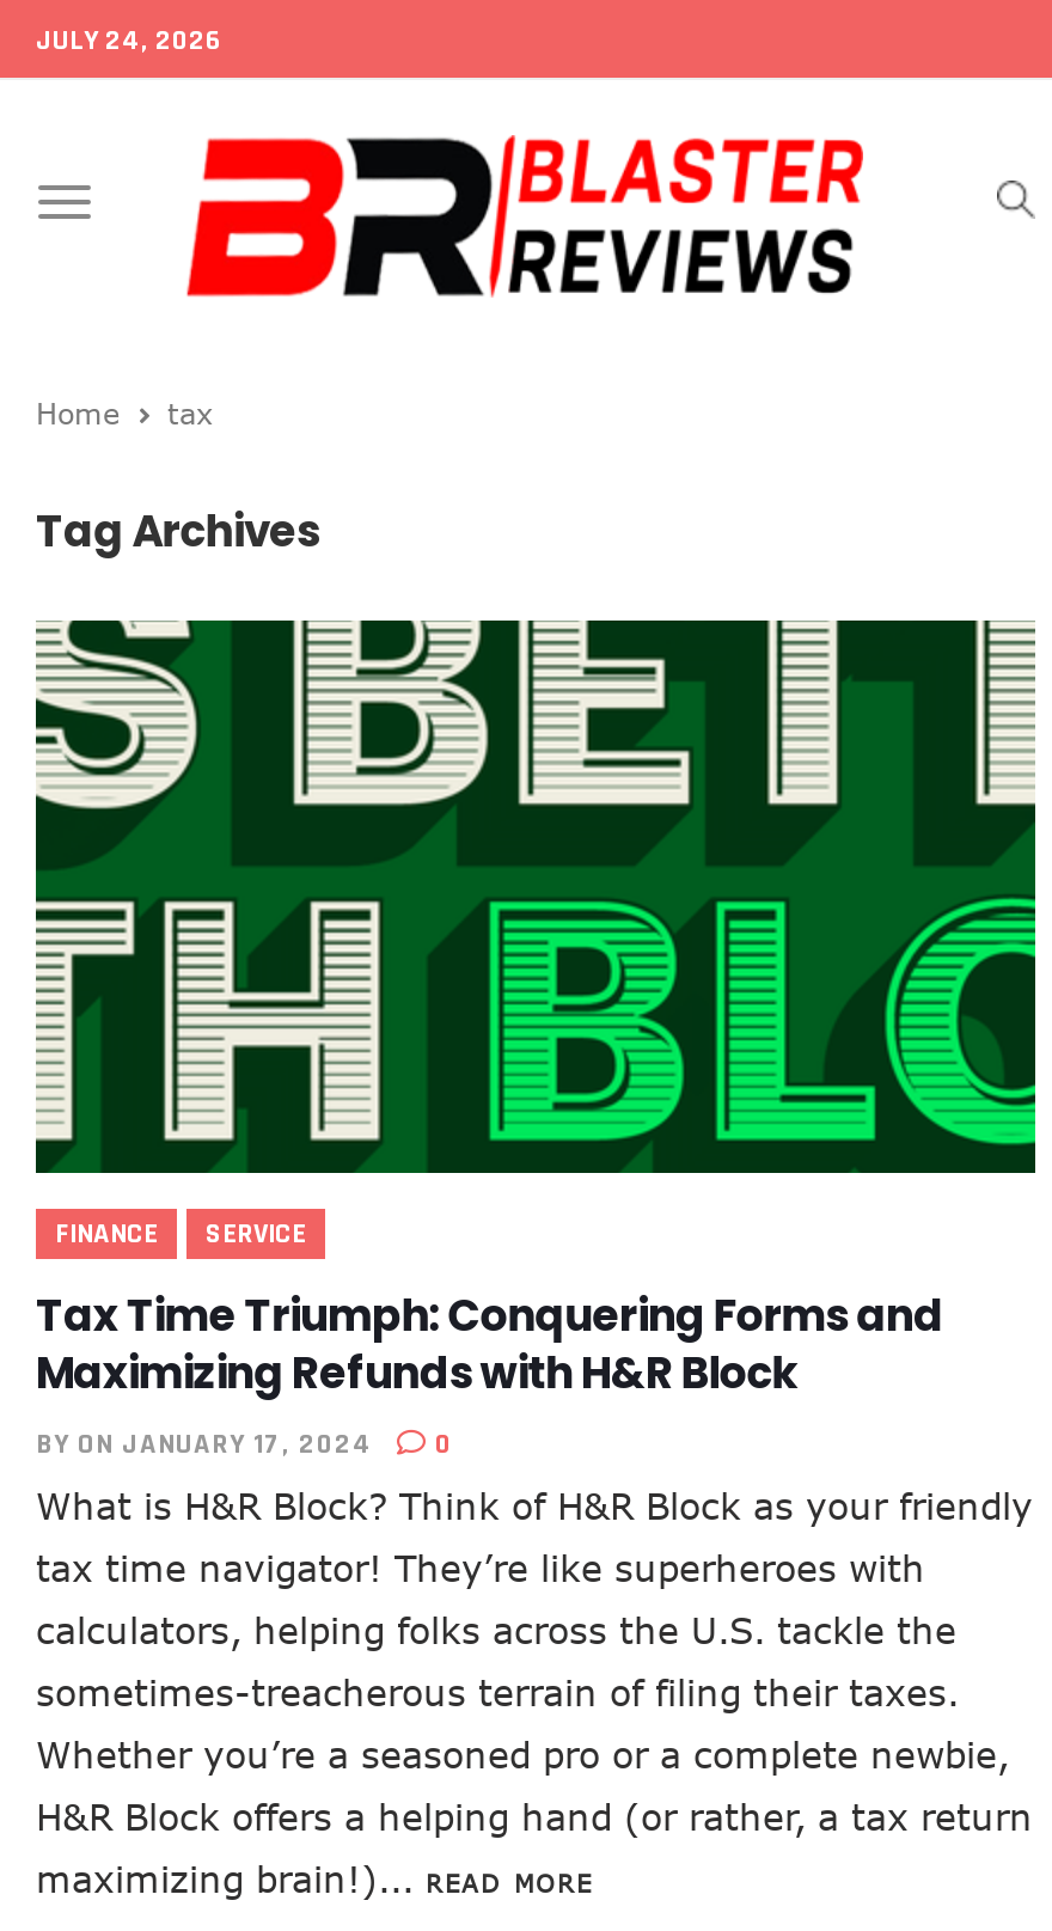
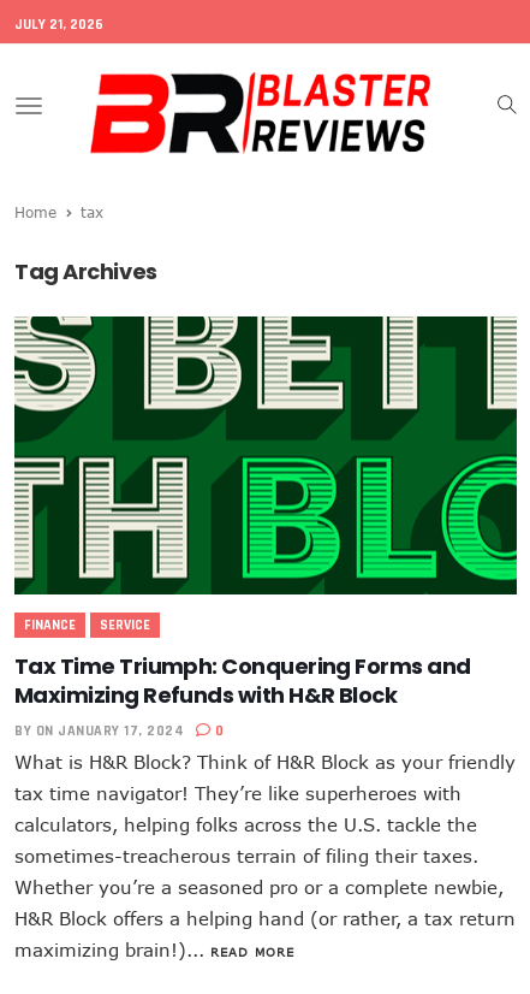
[36,23,222,59] JULY 24, 2026 -> [14,16,103,34] JULY 21, 2026

